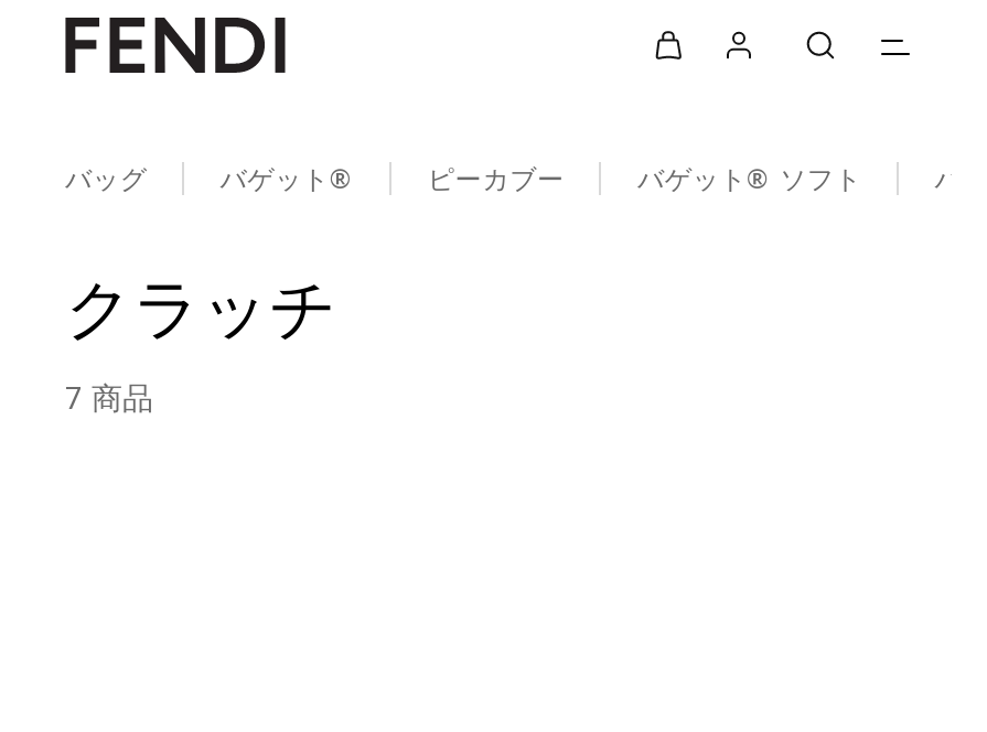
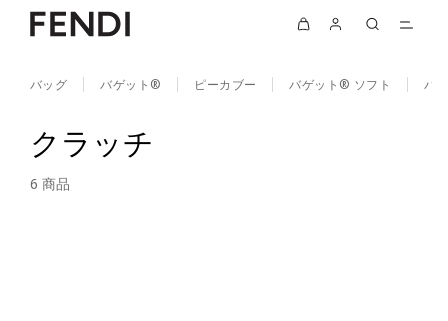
[65,376,153,418] 7 商品 -> [30,174,70,193] 6 商品

